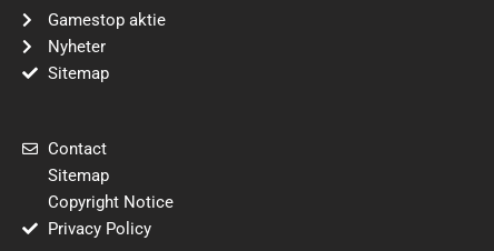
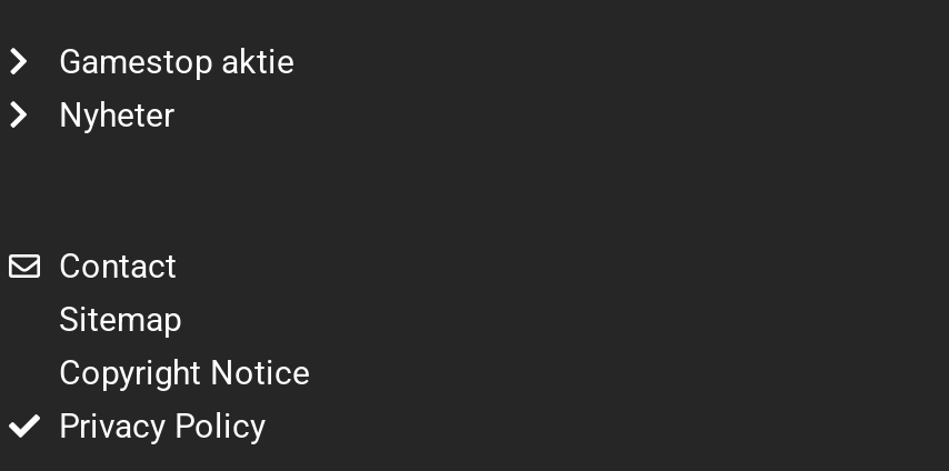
[47,64,108,84] Sitemap -> none

